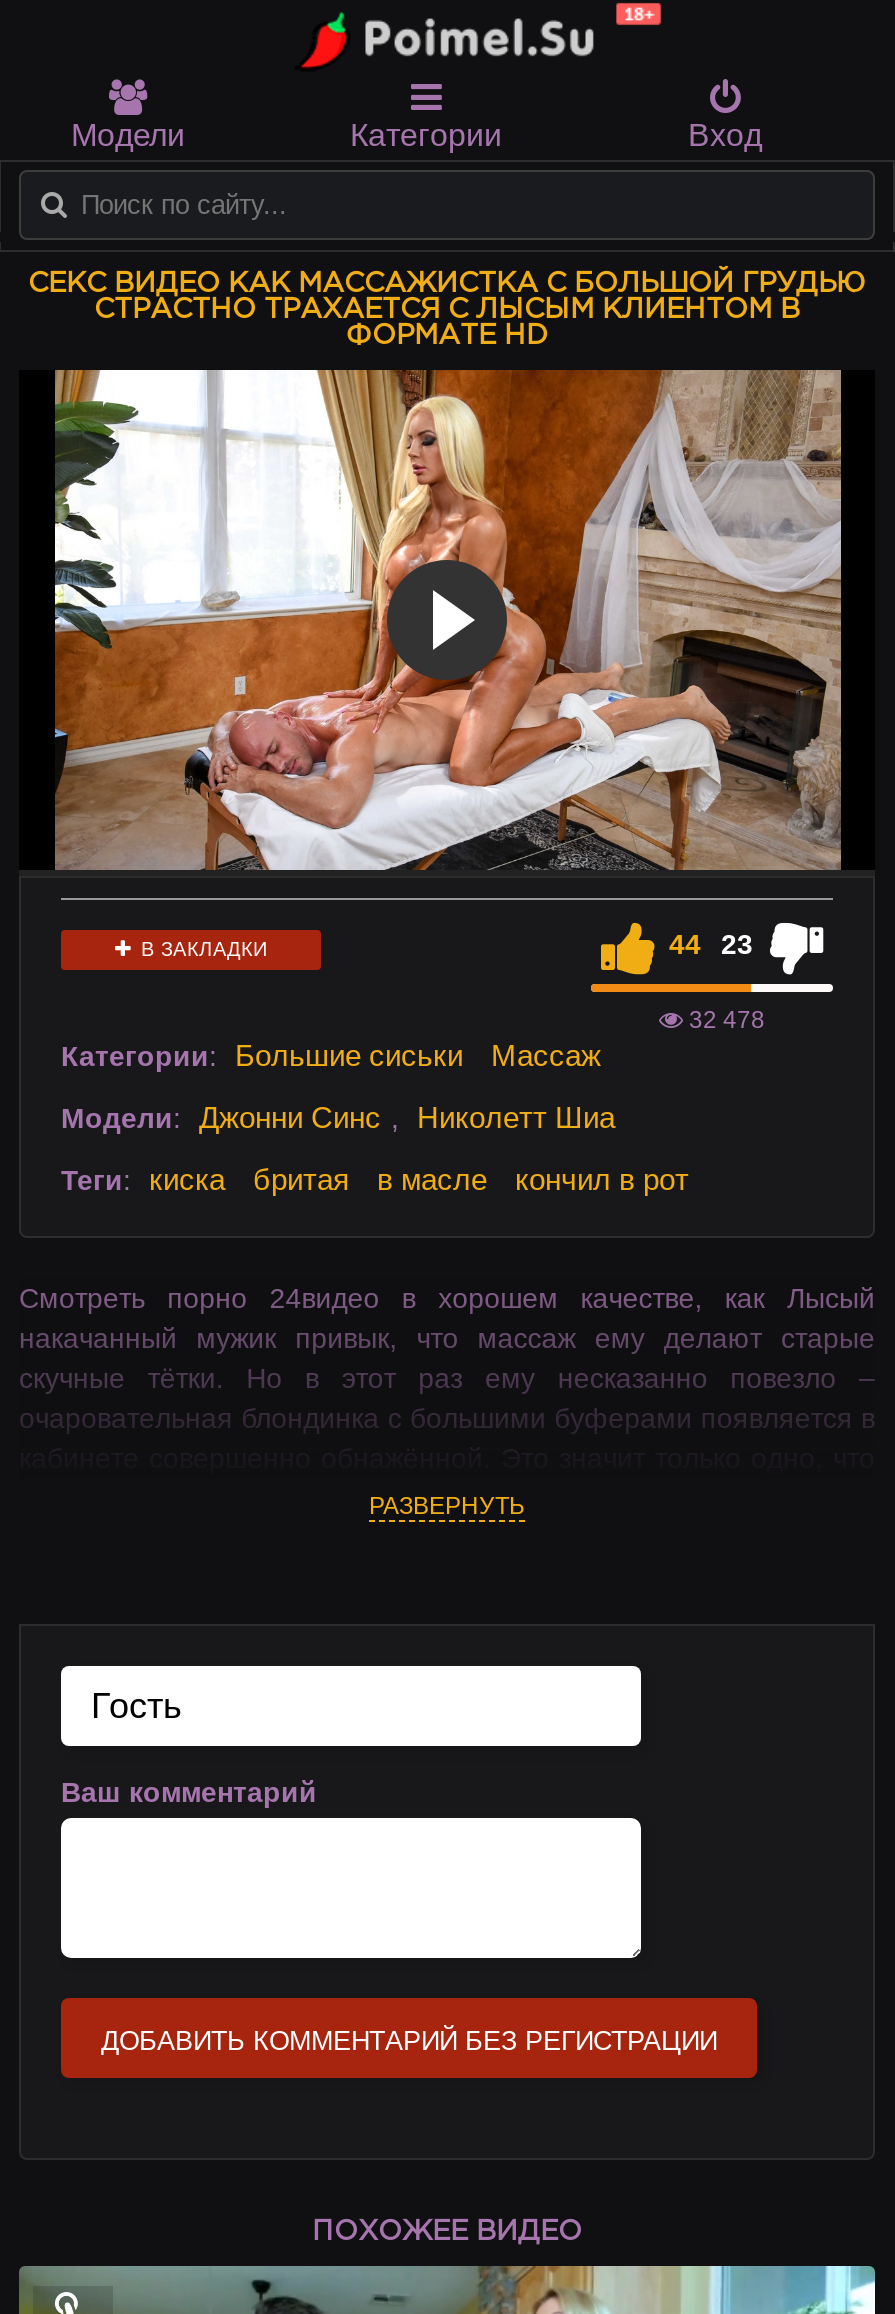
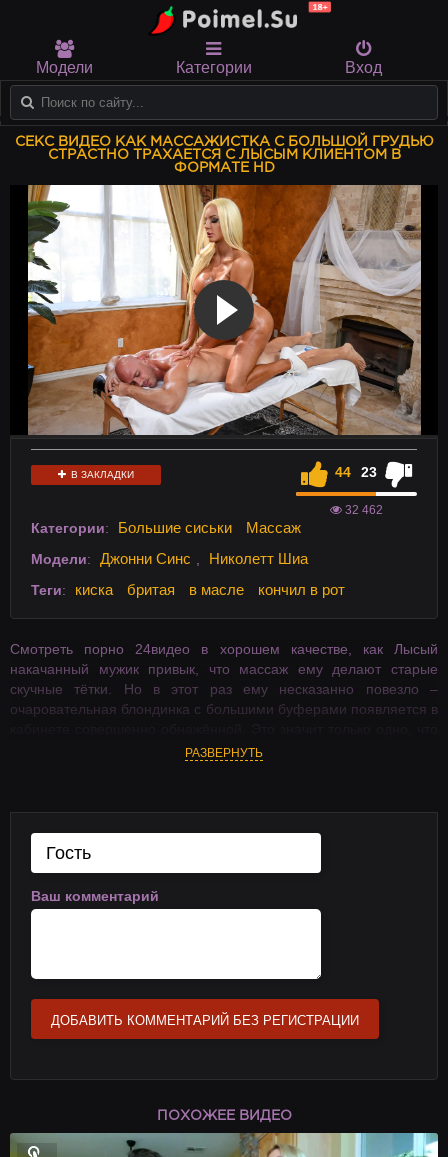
[683,1005,765,1033] 32 478 -> [342,503,383,517] 32 462

